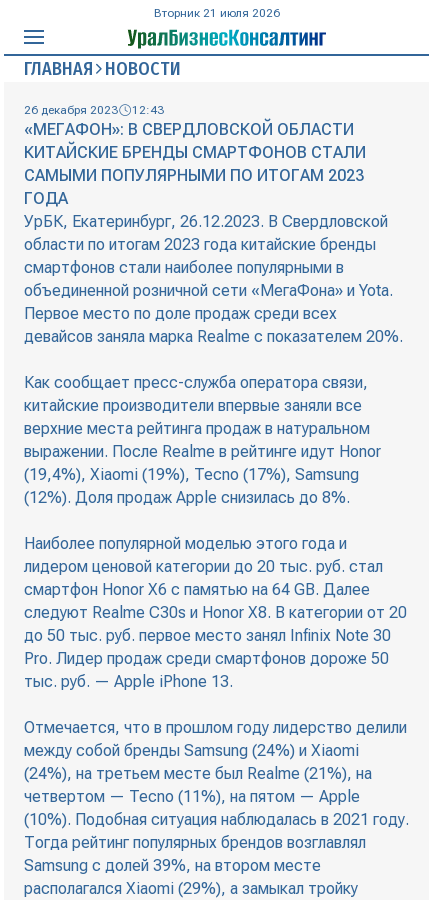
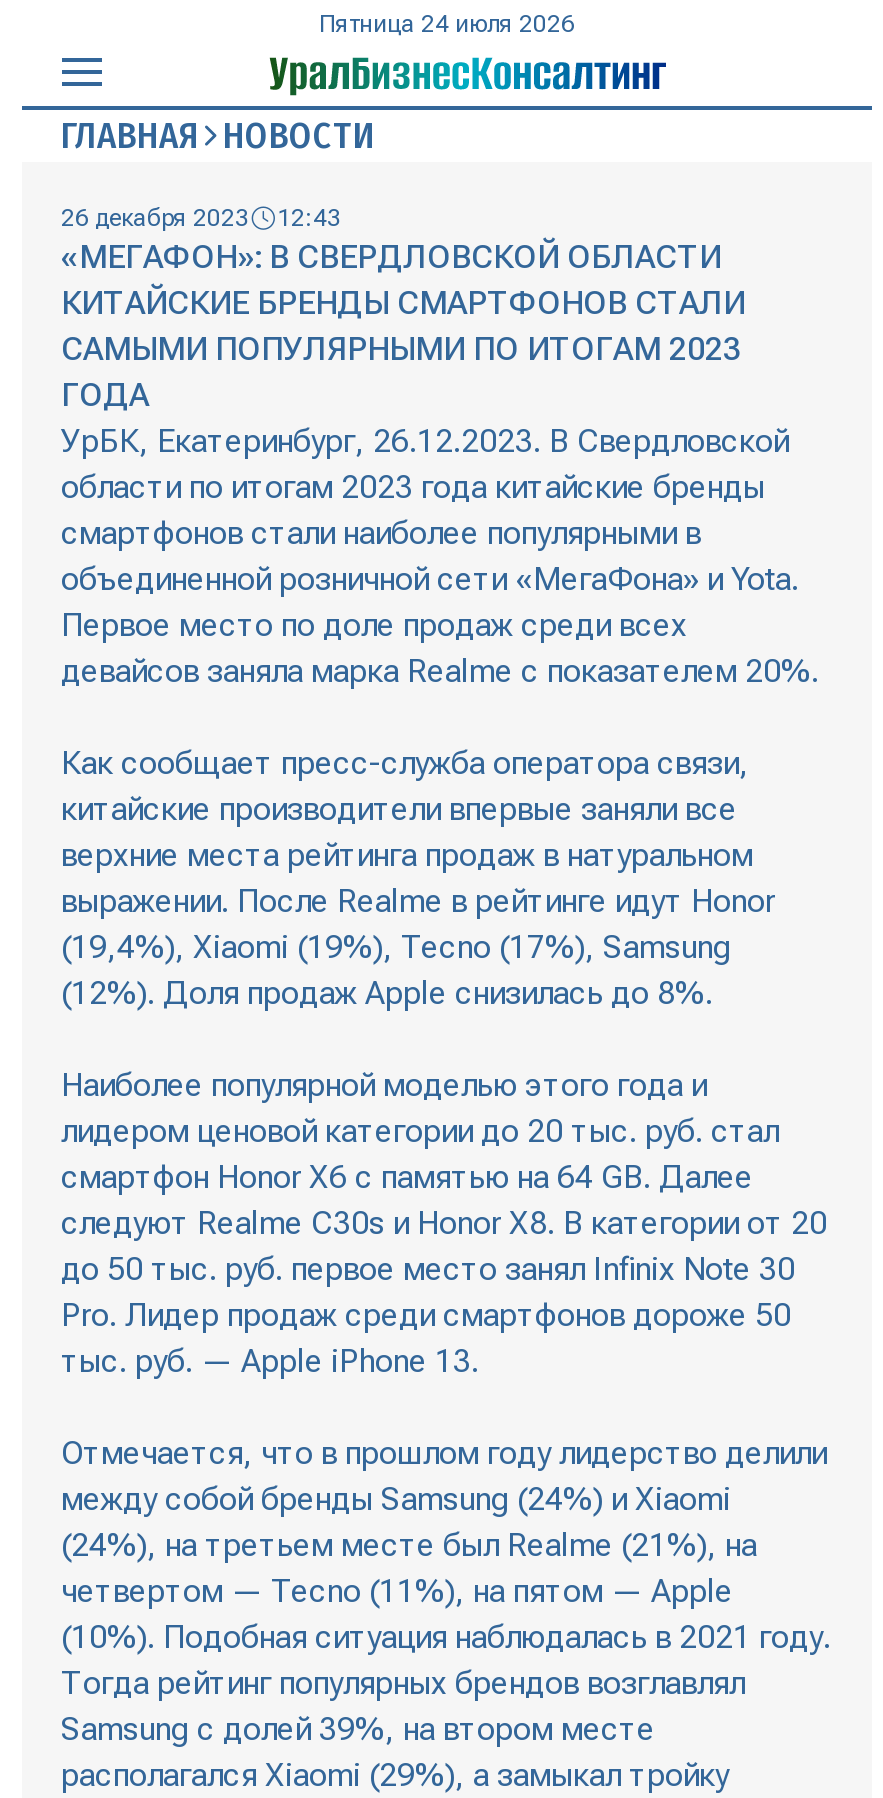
[153,6,279,20] Вторник 21 июля 2026 -> [318,10,574,38] Пятница 24 июля 2026

